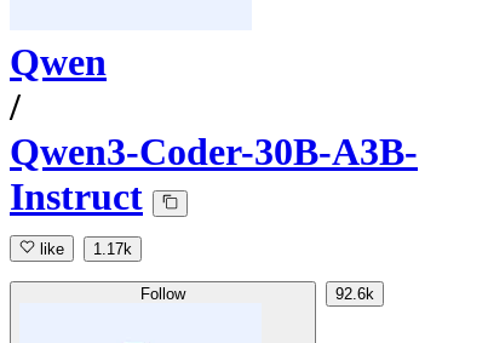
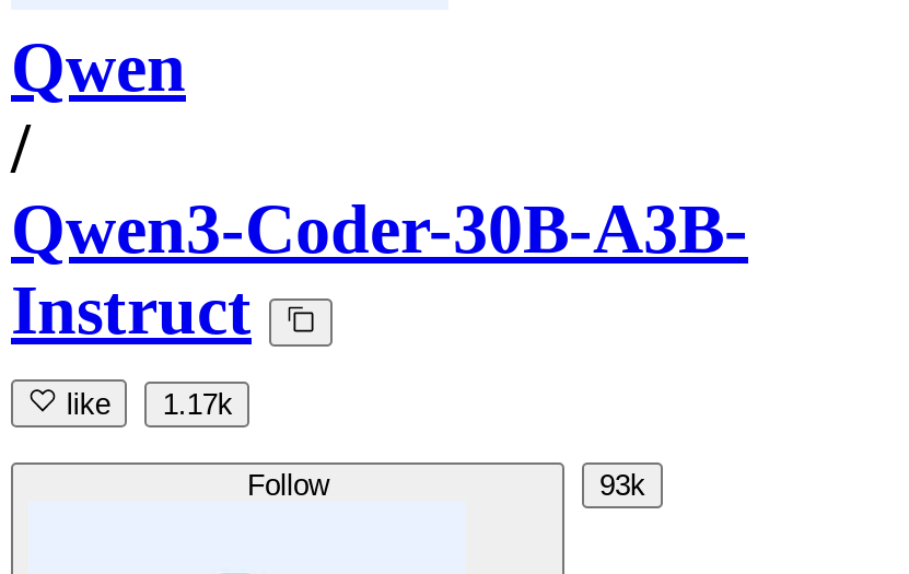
[335,285,374,303] 92.6k -> [599,469,645,502] 93k

